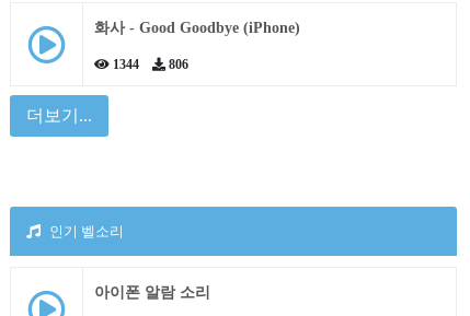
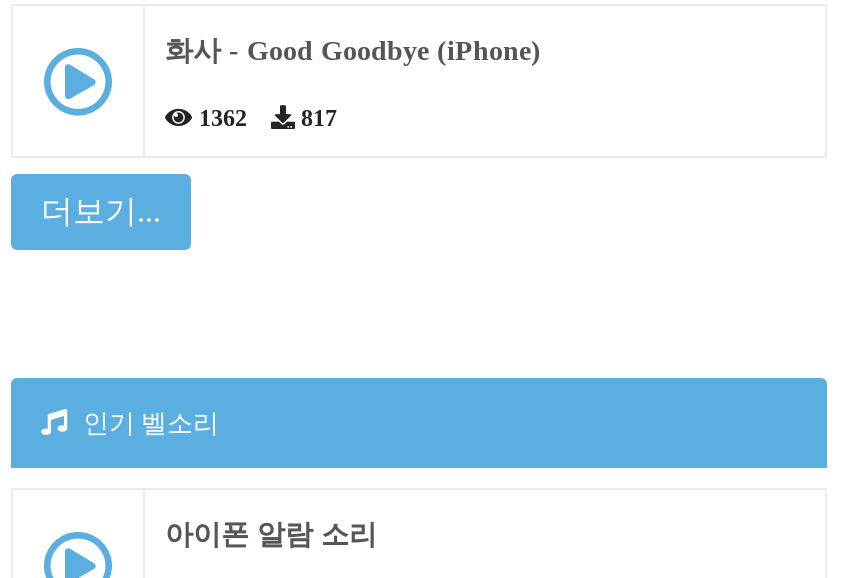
[110,57,139,71] 1344 -> [193,104,247,130] 1362
[165,57,188,71] 806 -> [295,104,337,130] 817

